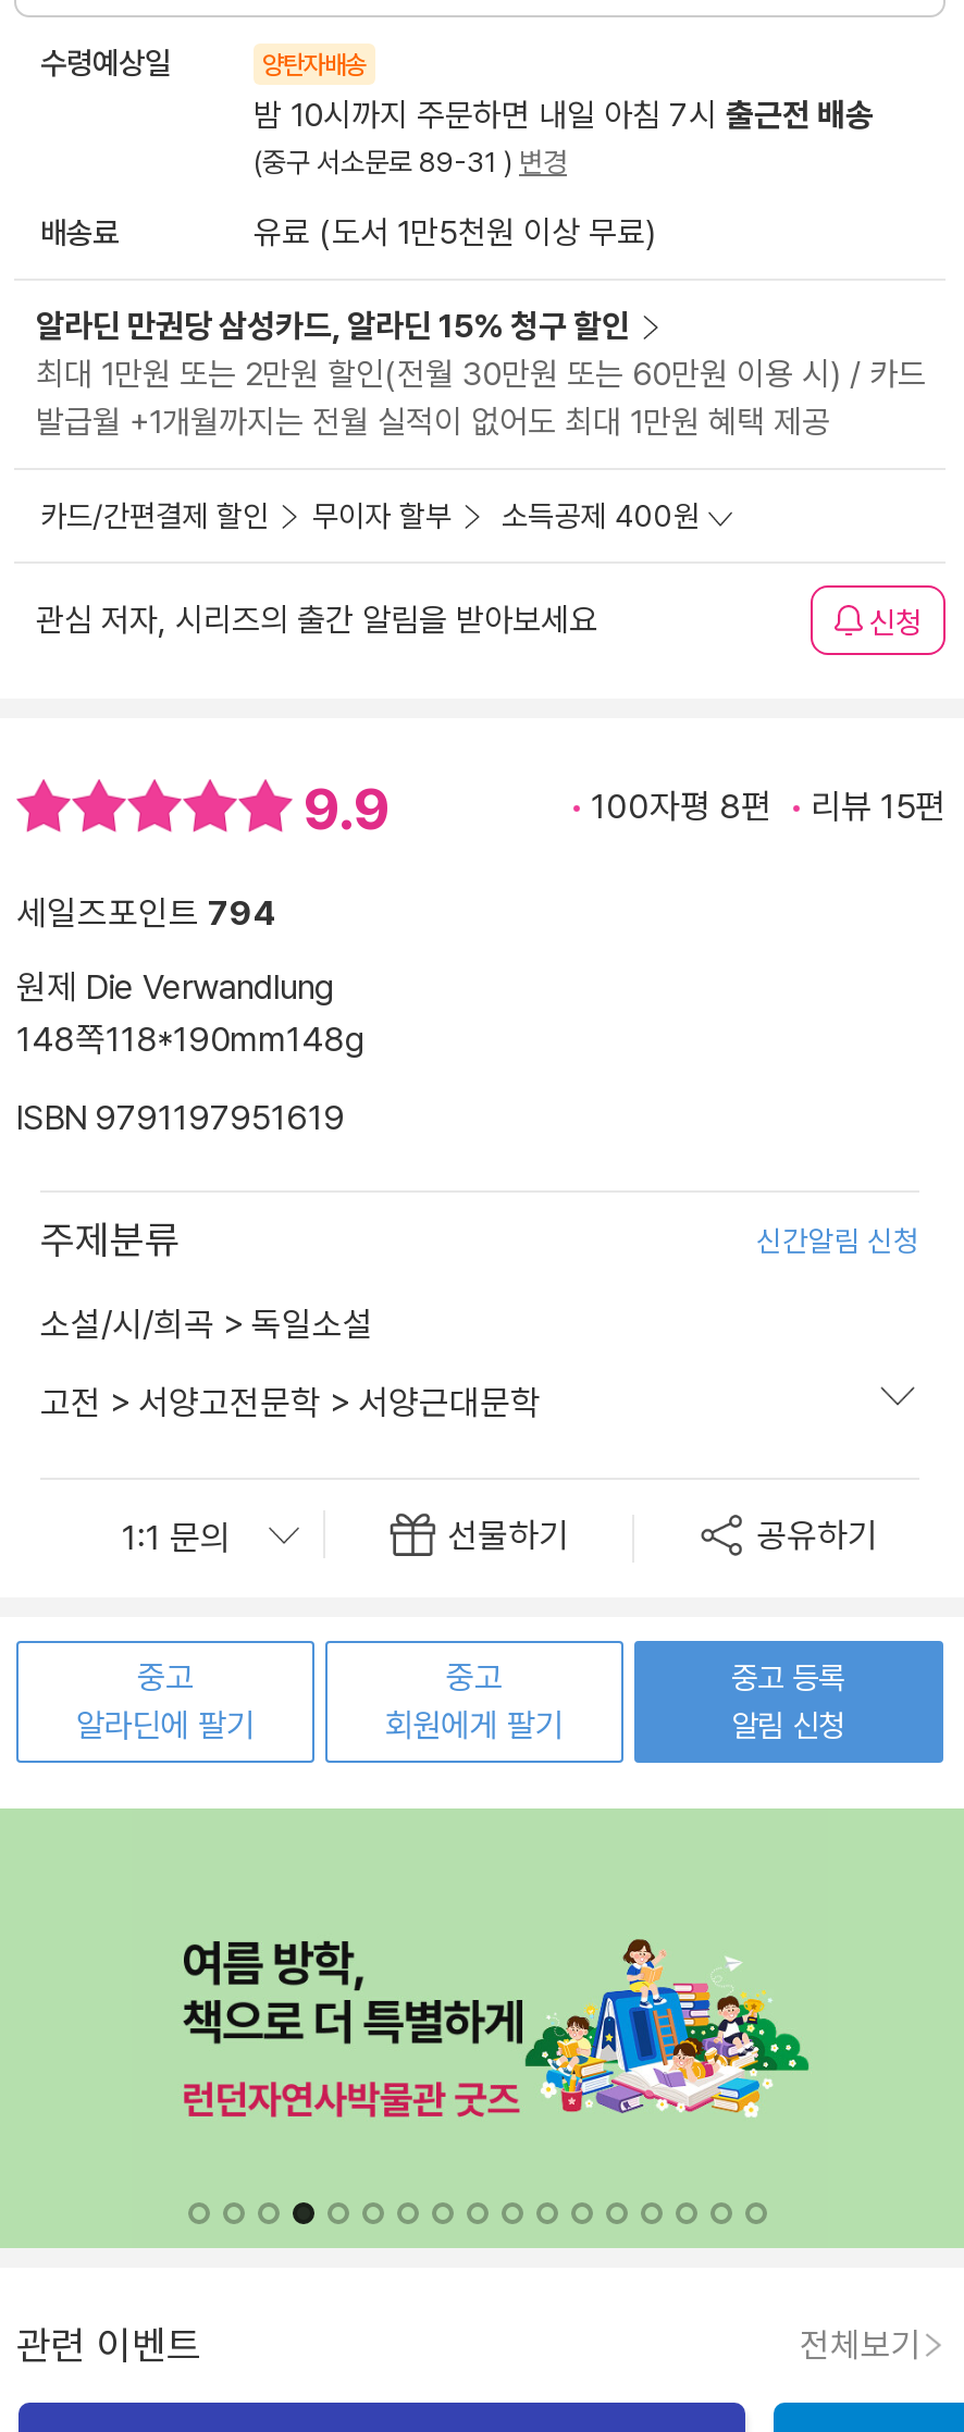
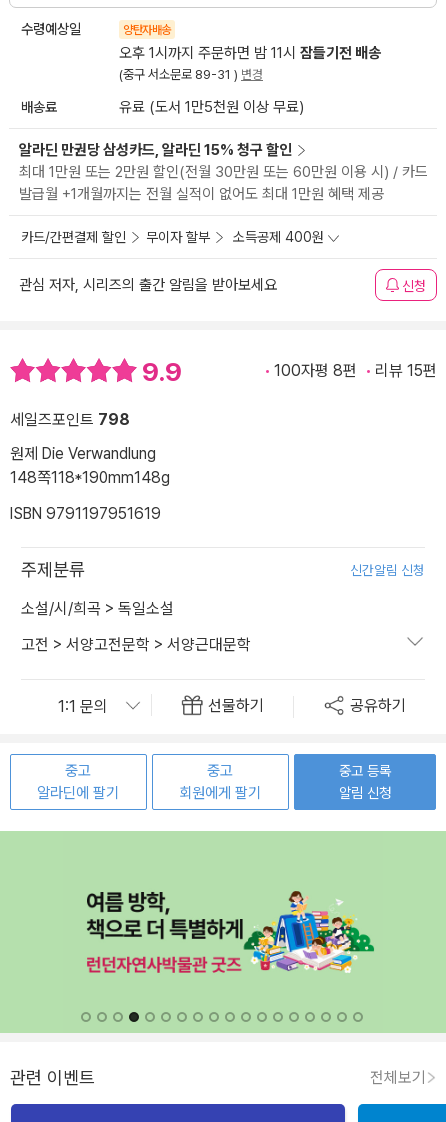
[254,96,874,136] 밤 10시까지 주문하면 내일 아침 7시 출근전 배송 -> [119,44,381,62] 오후 1시까지 주문하면 밤 11시 잠들기전 배송
[16,892,275,933] 세일즈포인트 794 -> [10,410,130,429] 세일즈포인트 798

